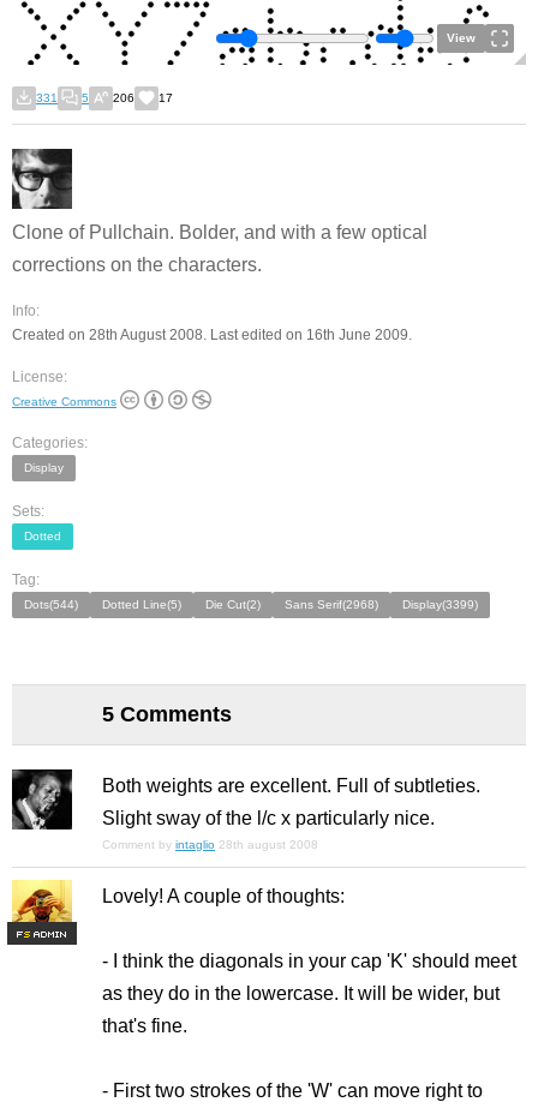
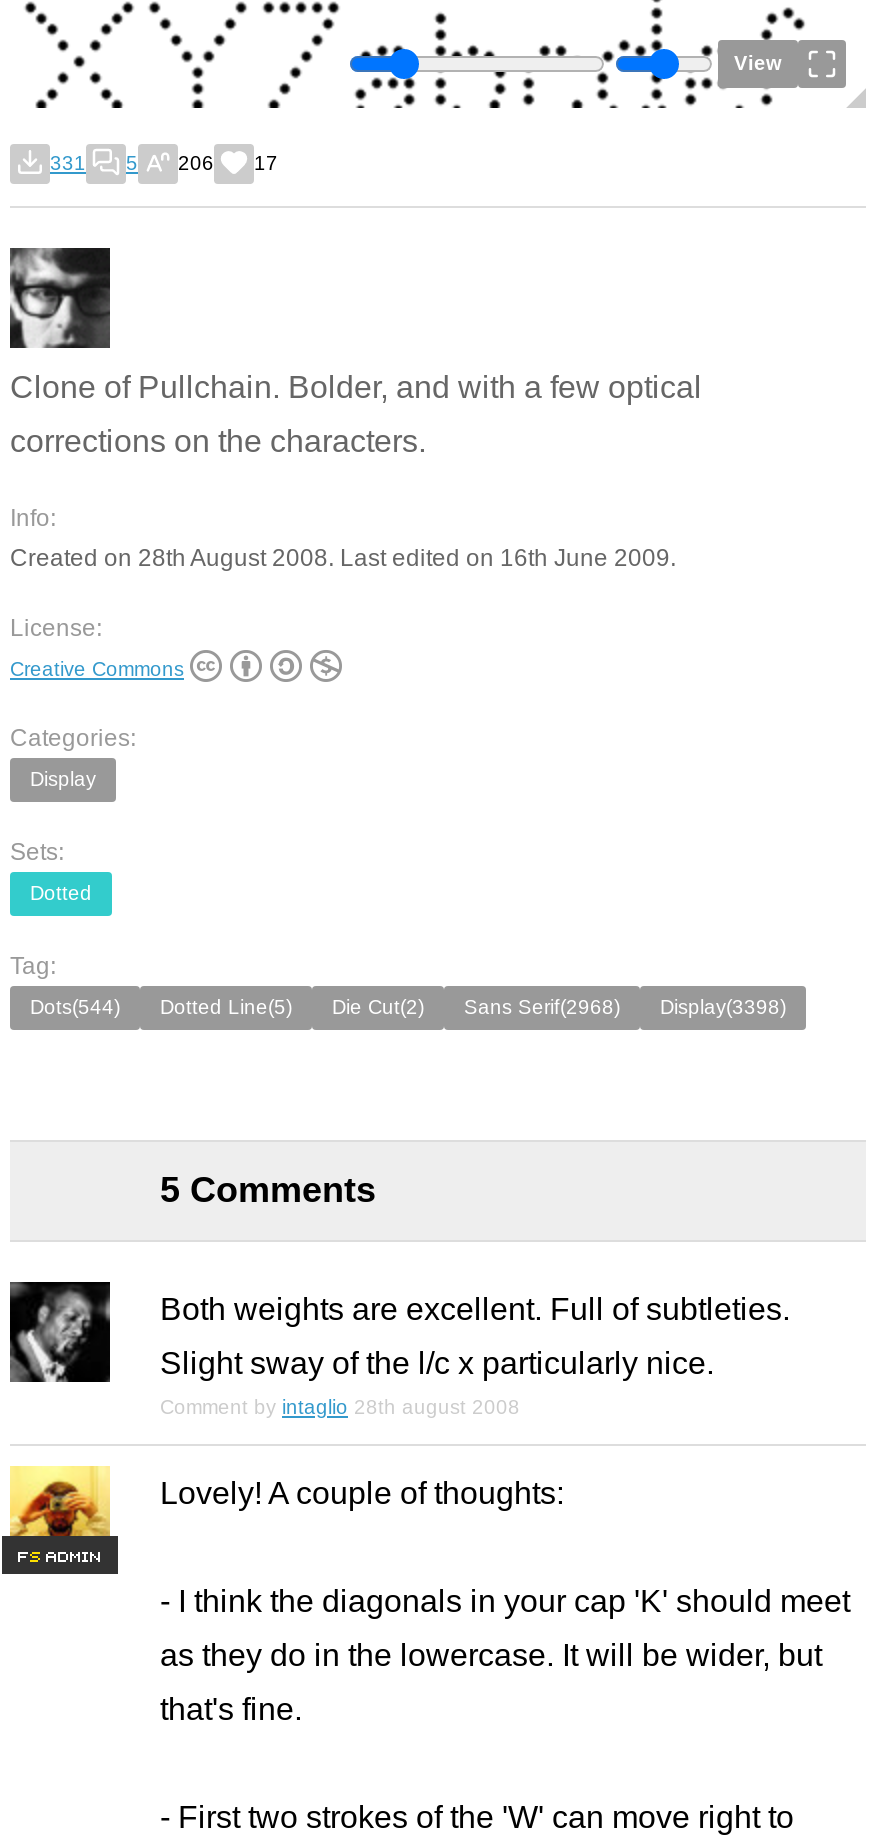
[24,598,478,611] Dots(544) Dotted Line(5) Die Cut(2) Sans Serif(2968) Display(3399) -> [30,996,786,1018] Dots(544) Dotted Line(5) Die Cut(2) Sans Serif(2968) Display(3398)

